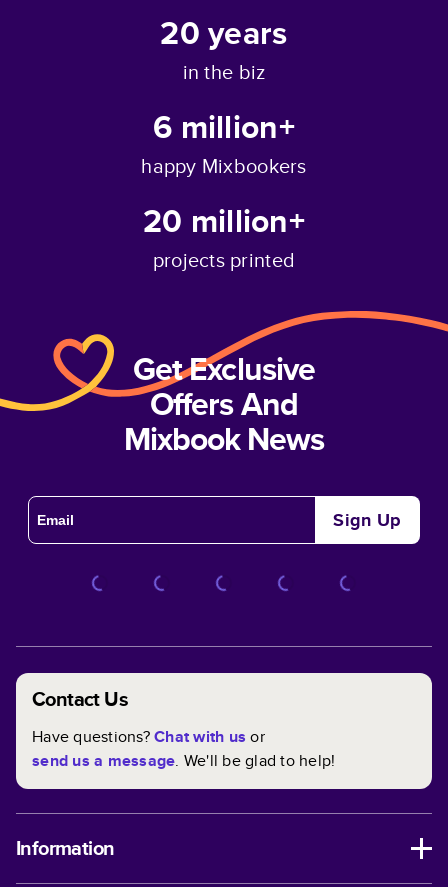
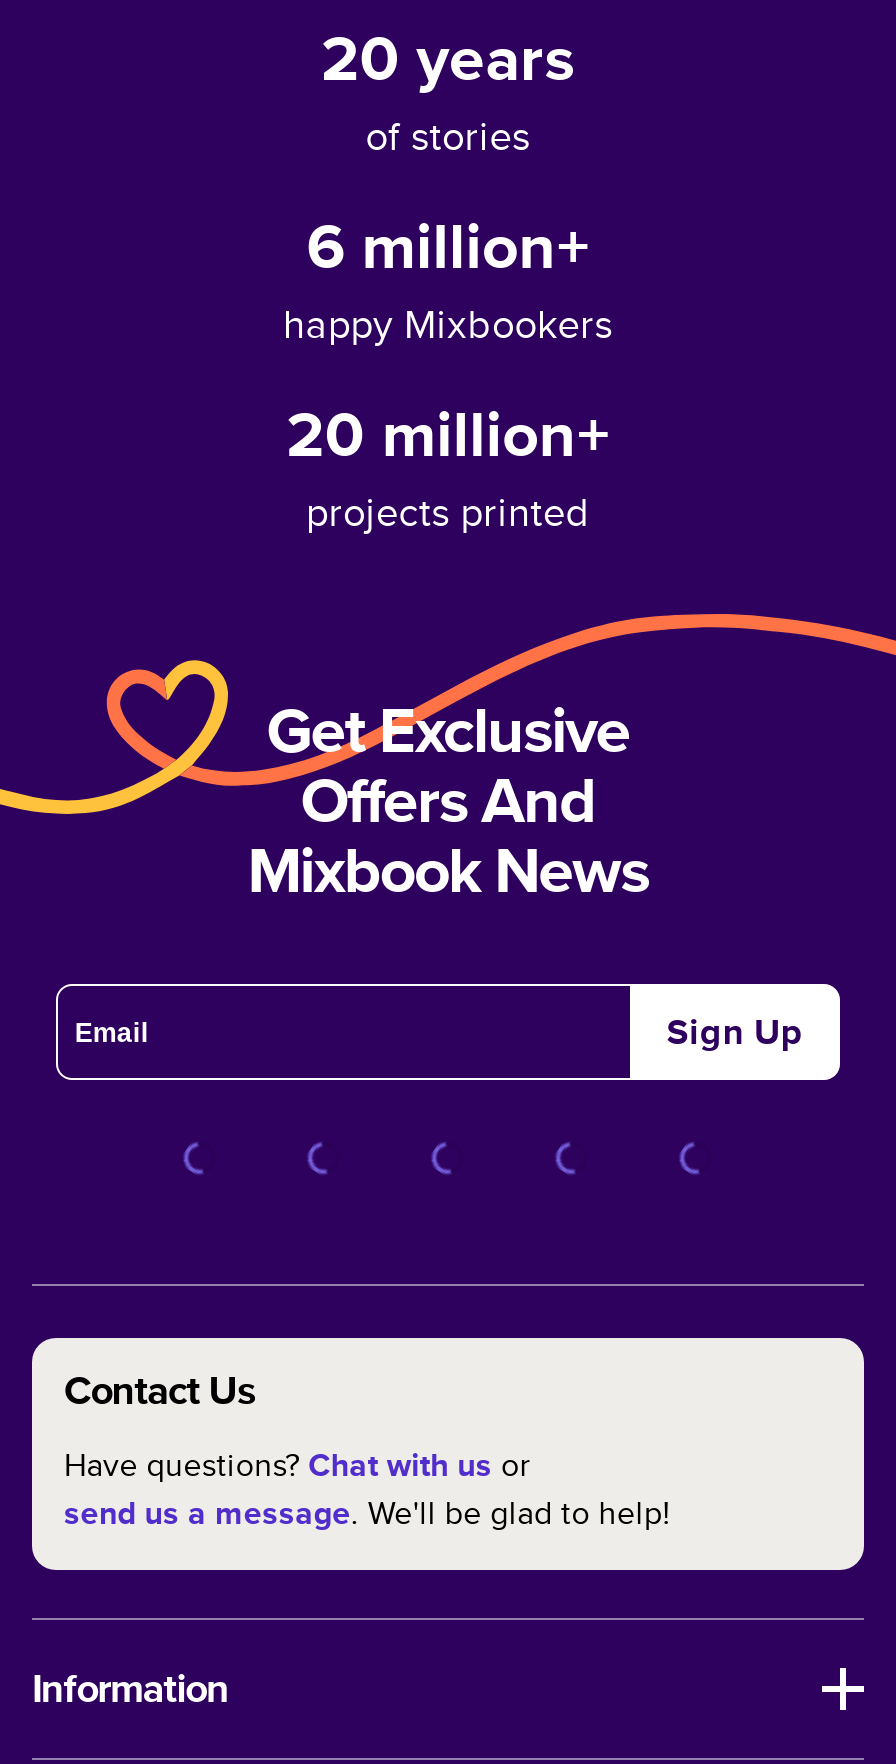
[183,57,265,86] in the biz -> [365,106,531,164] of stories

